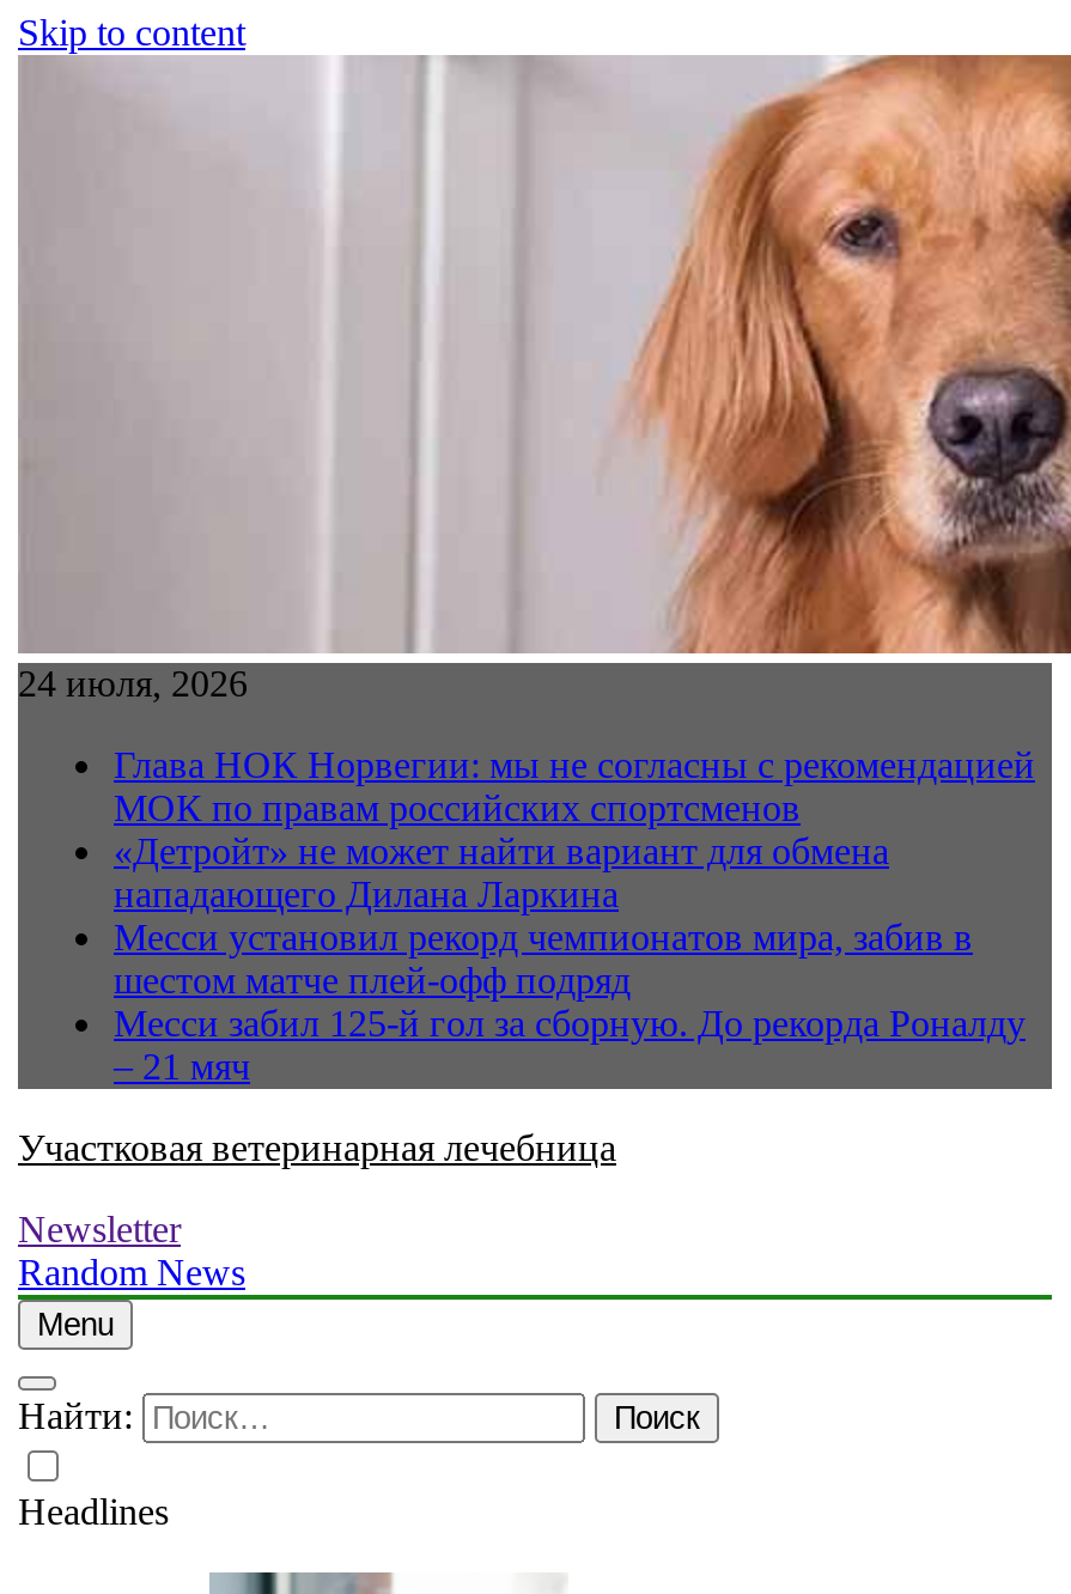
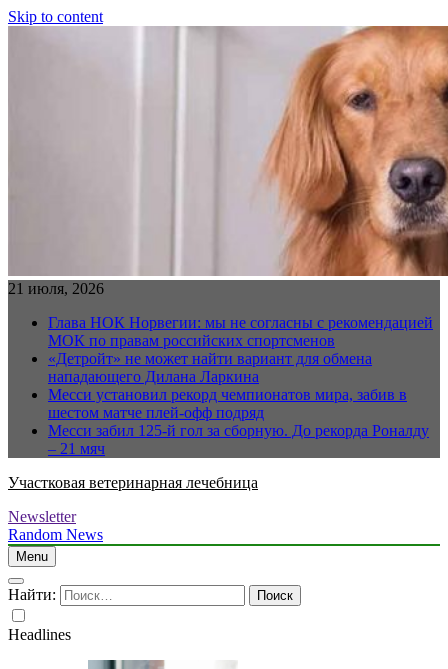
[18,663,248,704] 24 июля, 2026 -> [8,280,104,297] 21 июля, 2026

